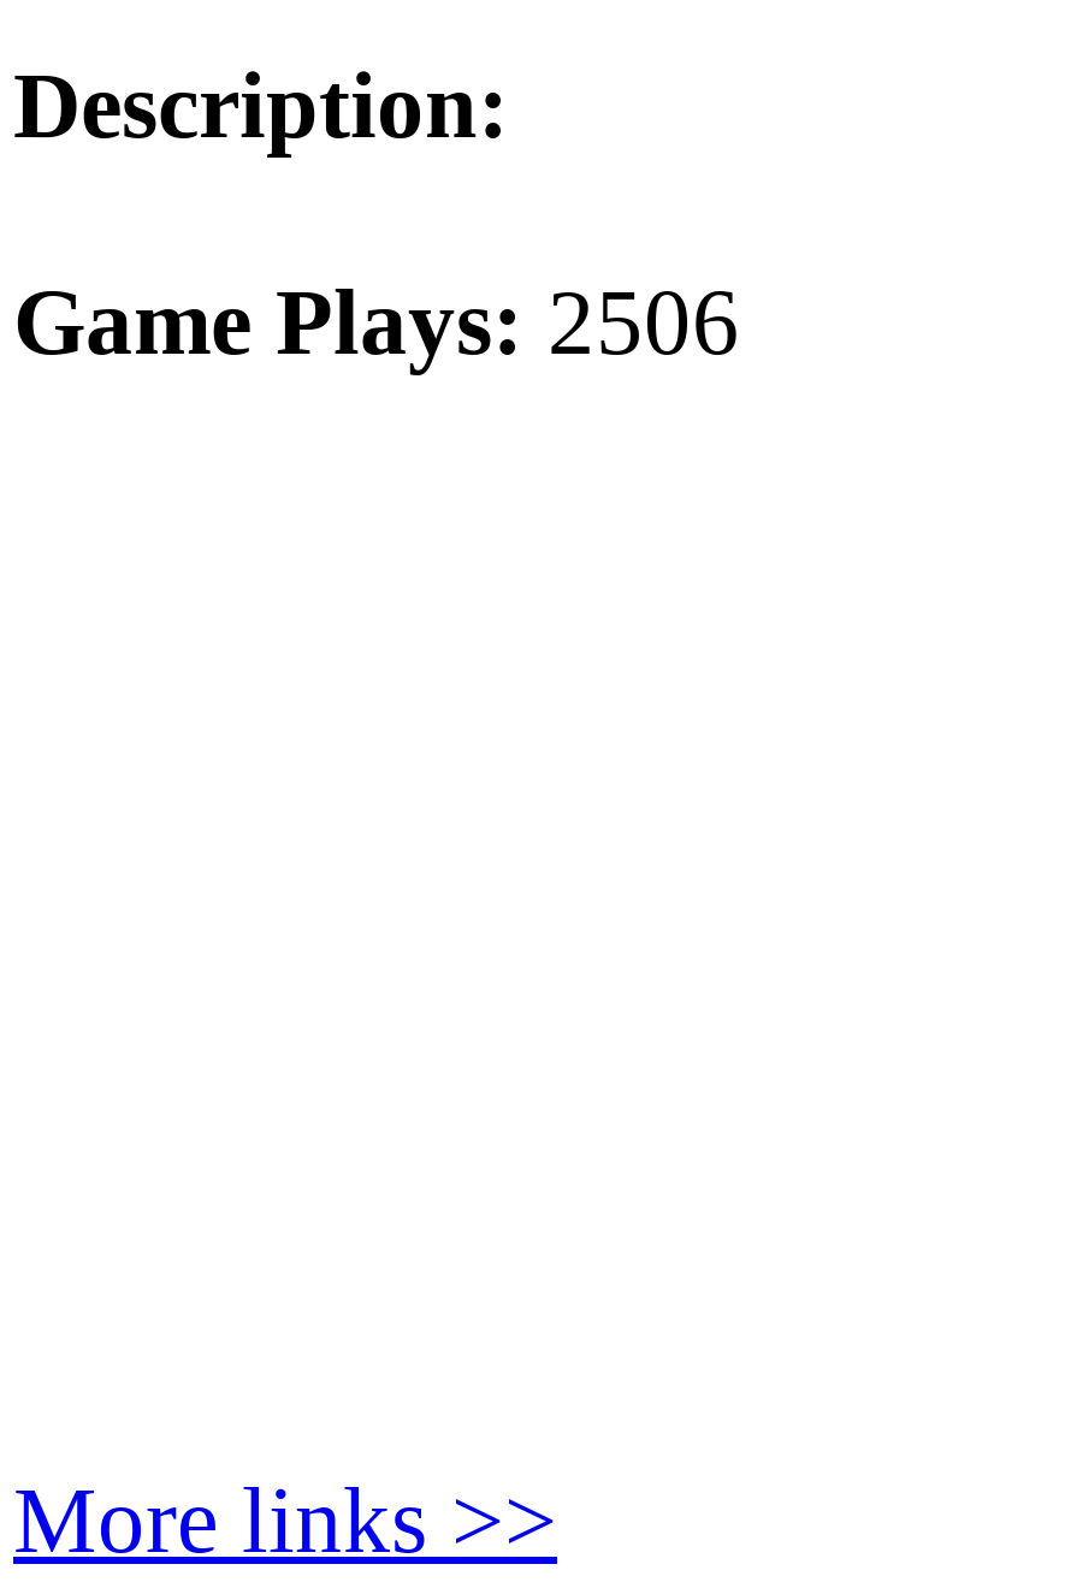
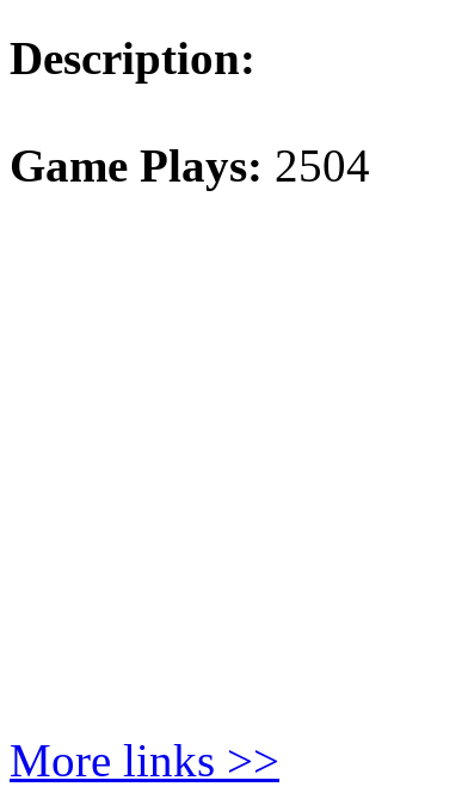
[13,269,740,373] Game Plays: 2506 -> [10,140,370,191] Game Plays: 2504

